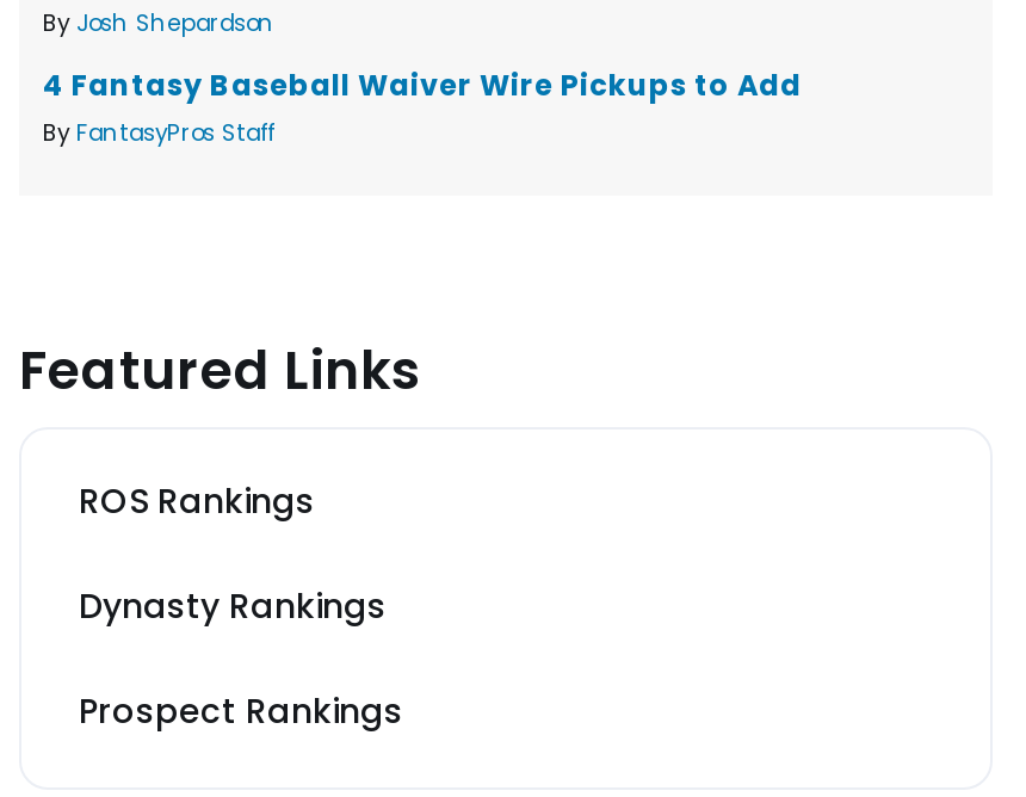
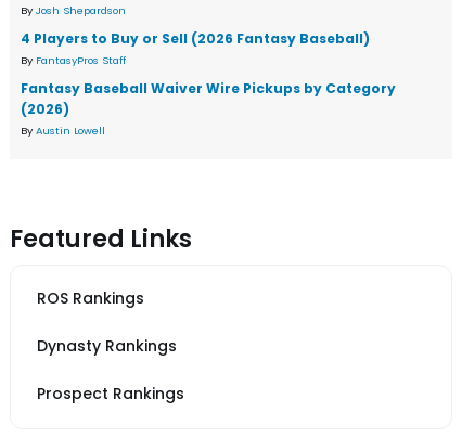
[43,65,802,106] 4 Fantasy Baseball Waiver Wire Pickups to Add -> [21,30,370,48] 4 Players to Buy or Sell (2026 Fantasy Baseball)
none -> [21,80,396,138] Fantasy Baseball Waiver Wire Pickups by Category | (2026) | By Austin Lowell

